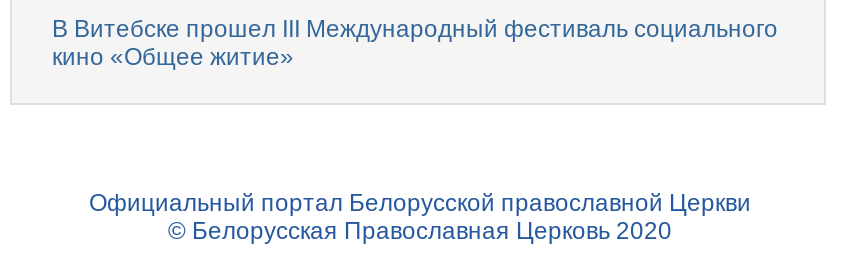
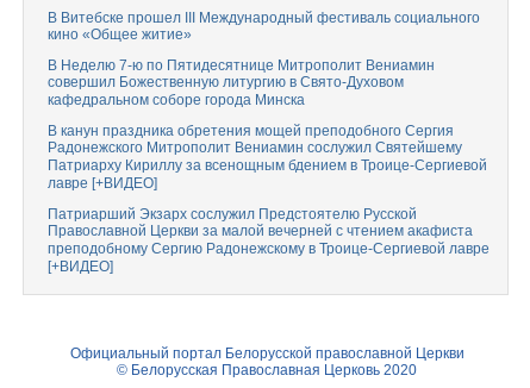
none -> [48,57,490,276] В Неделю 7-ю по Пятидесятнице Митрополит Вениамин | совершил Божественную литургию в Свято-Духовом | кафедральном соборе города Минска | В канун праздника обретения мощей преподобного Сергия | Радонежского Митрополит Вениамин сослужил Святейшему | Патриарху Кириллу за всенощным бдением в Троице-Сергиевой | лавре [+ВИДЕО] | Патриарший Экзарх сослужил Предстоятелю Русской | Православной Церкви за малой вечерней с чтением акафиста | преподобному Сергию Радонежскому в Троице-Сергиевой лавре | [+ВИДЕО]

